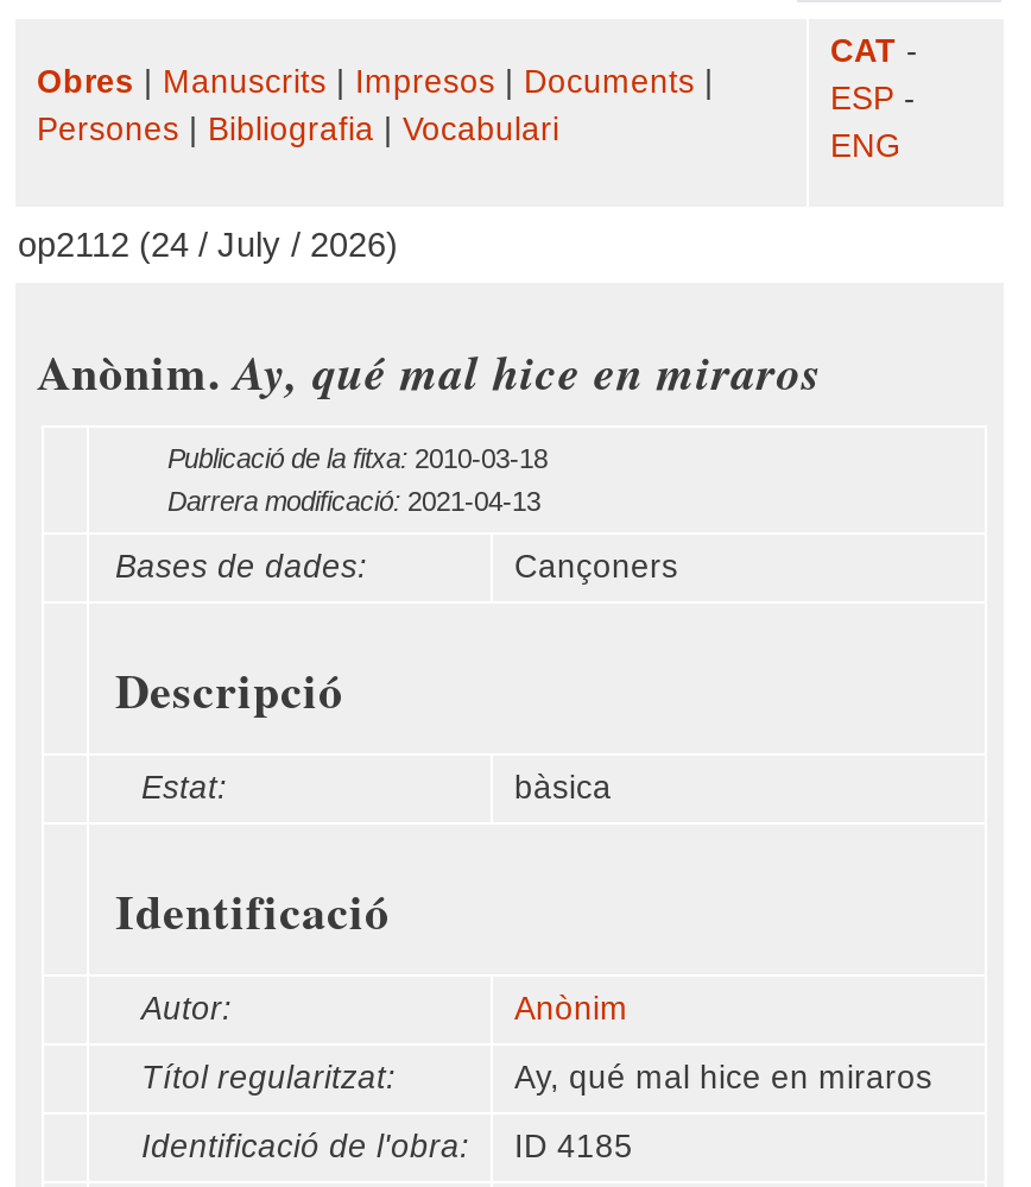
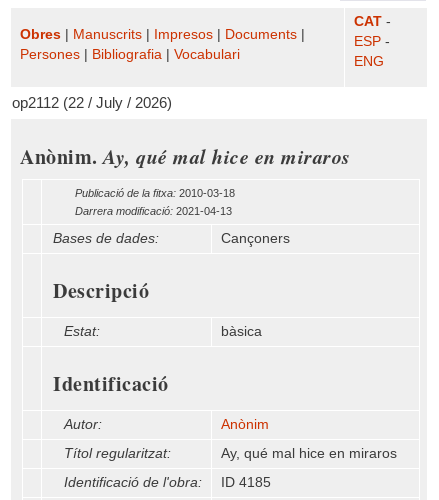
[18,226,398,264] op2112 (24 / July / 2026) -> [12,95,172,111] op2112 (22 / July / 2026)

